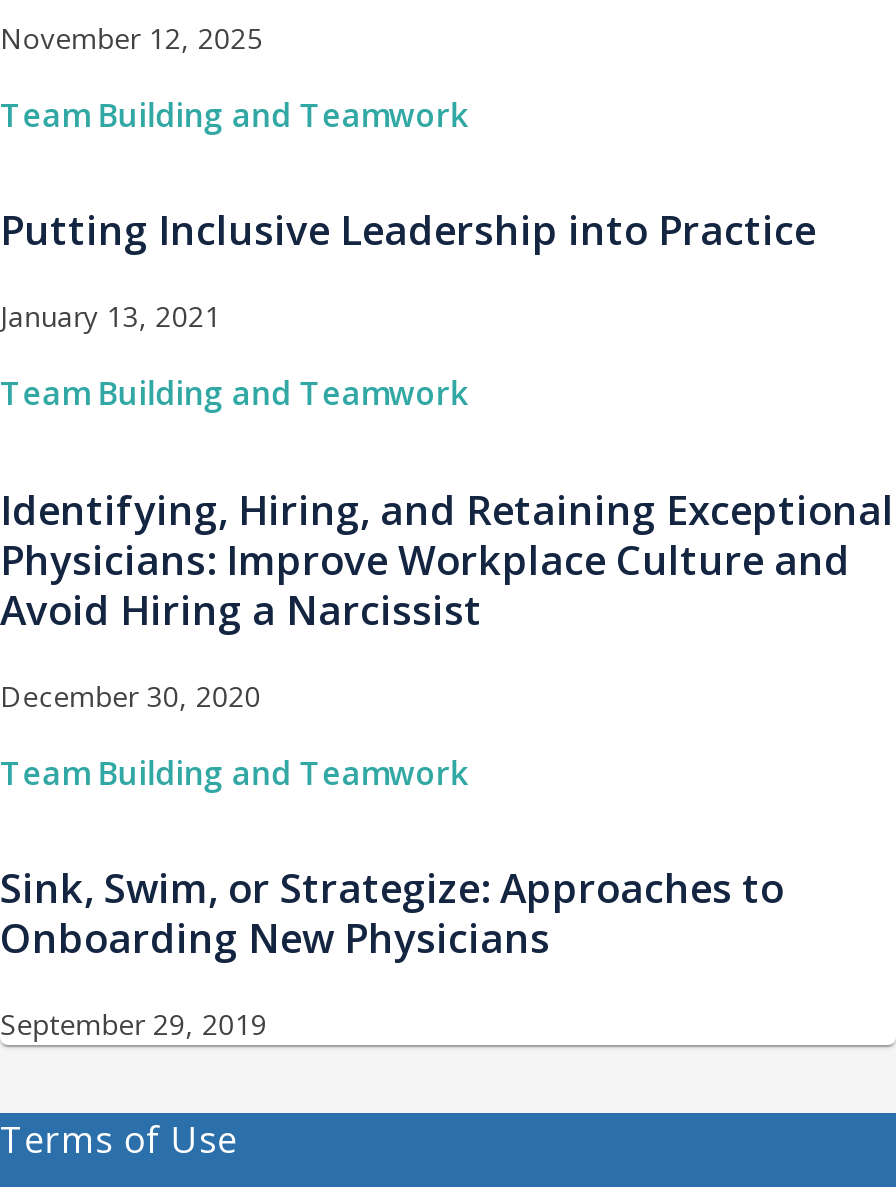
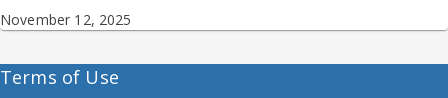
[0,93,894,1043] Team Building and Teamwork | Putting Inclusive Leadership into Practice | January 13, 2021 | Team Building and Teamwork | Identifying, Hiring, and Retaining Exceptional | Physicians: Improve Workplace Culture and | Avoid Hiring a Narcissist | December 30, 2020 | Team Building and Teamwork | Sink, Swim, or Strategize: Approaches to | Onboarding New Physicians | September 29, 2019 -> none

